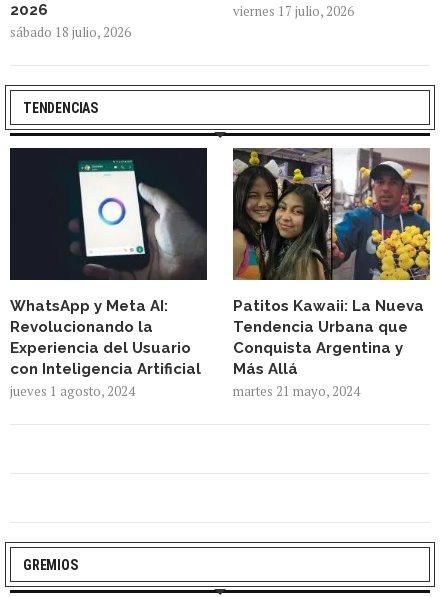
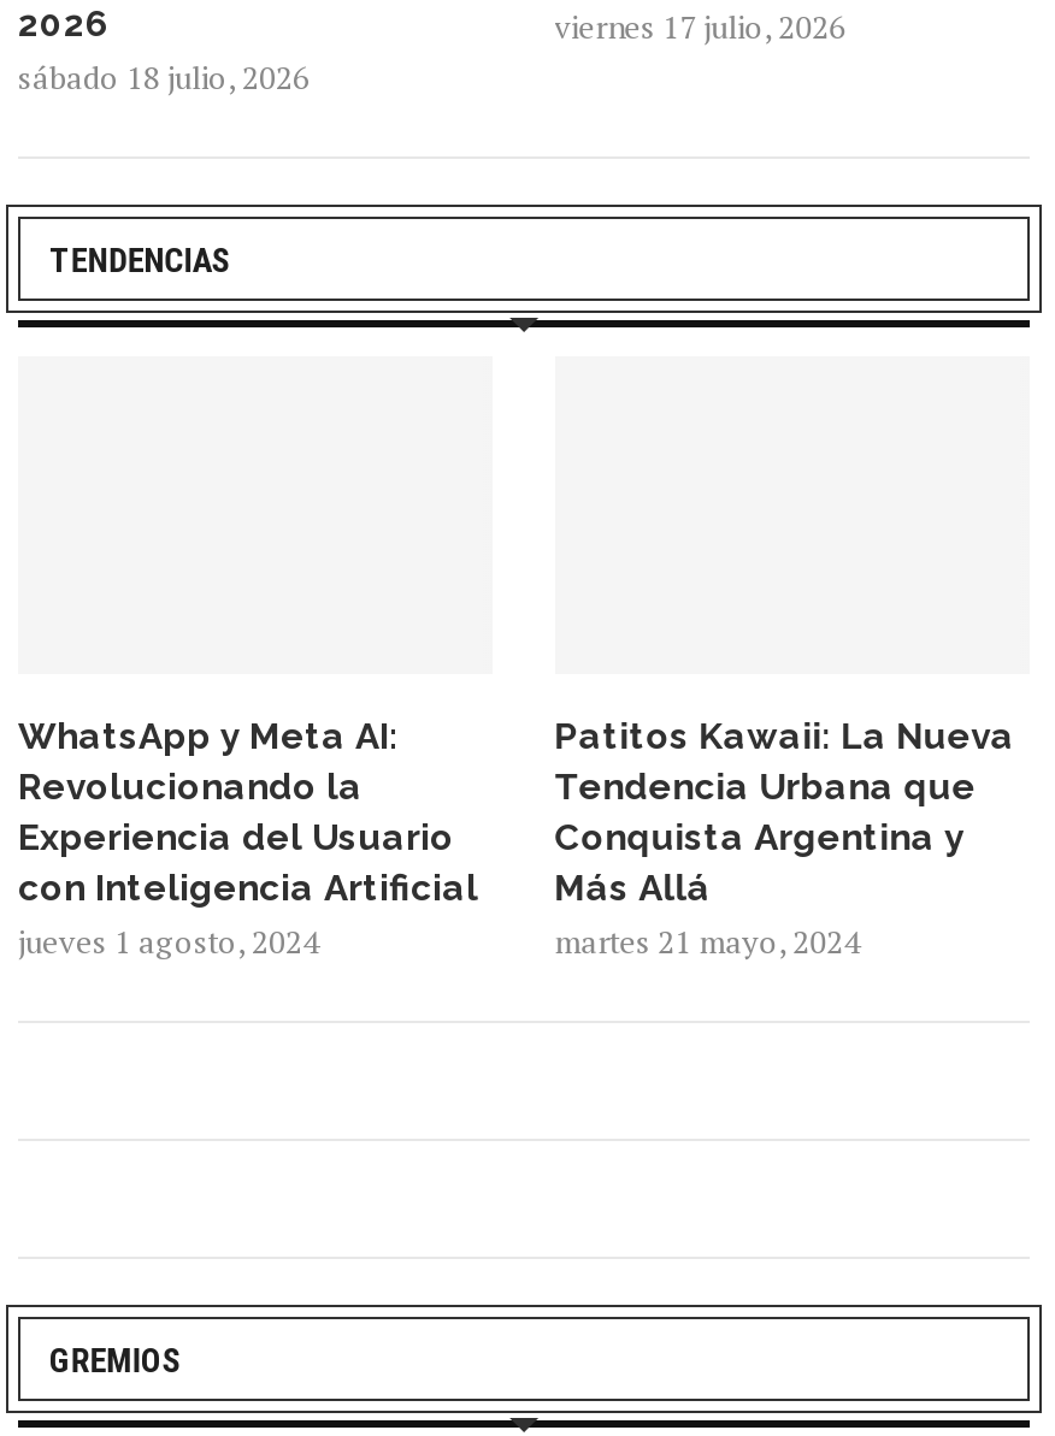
[9,147,208,281] [image] -> none
[232,147,431,281] [image] -> none

